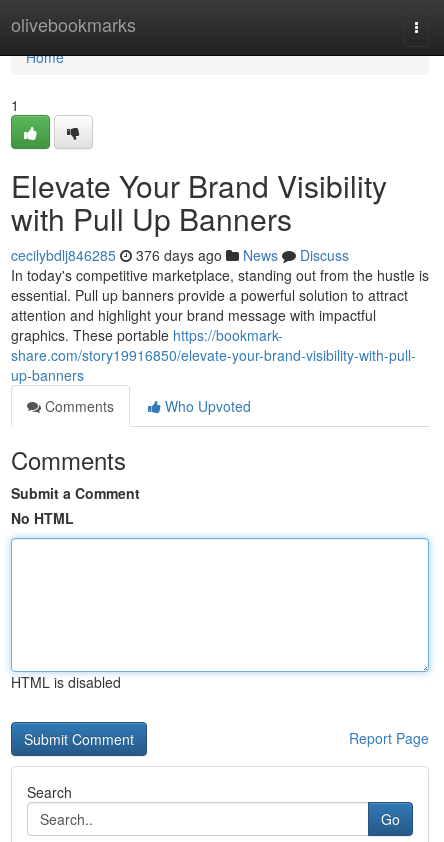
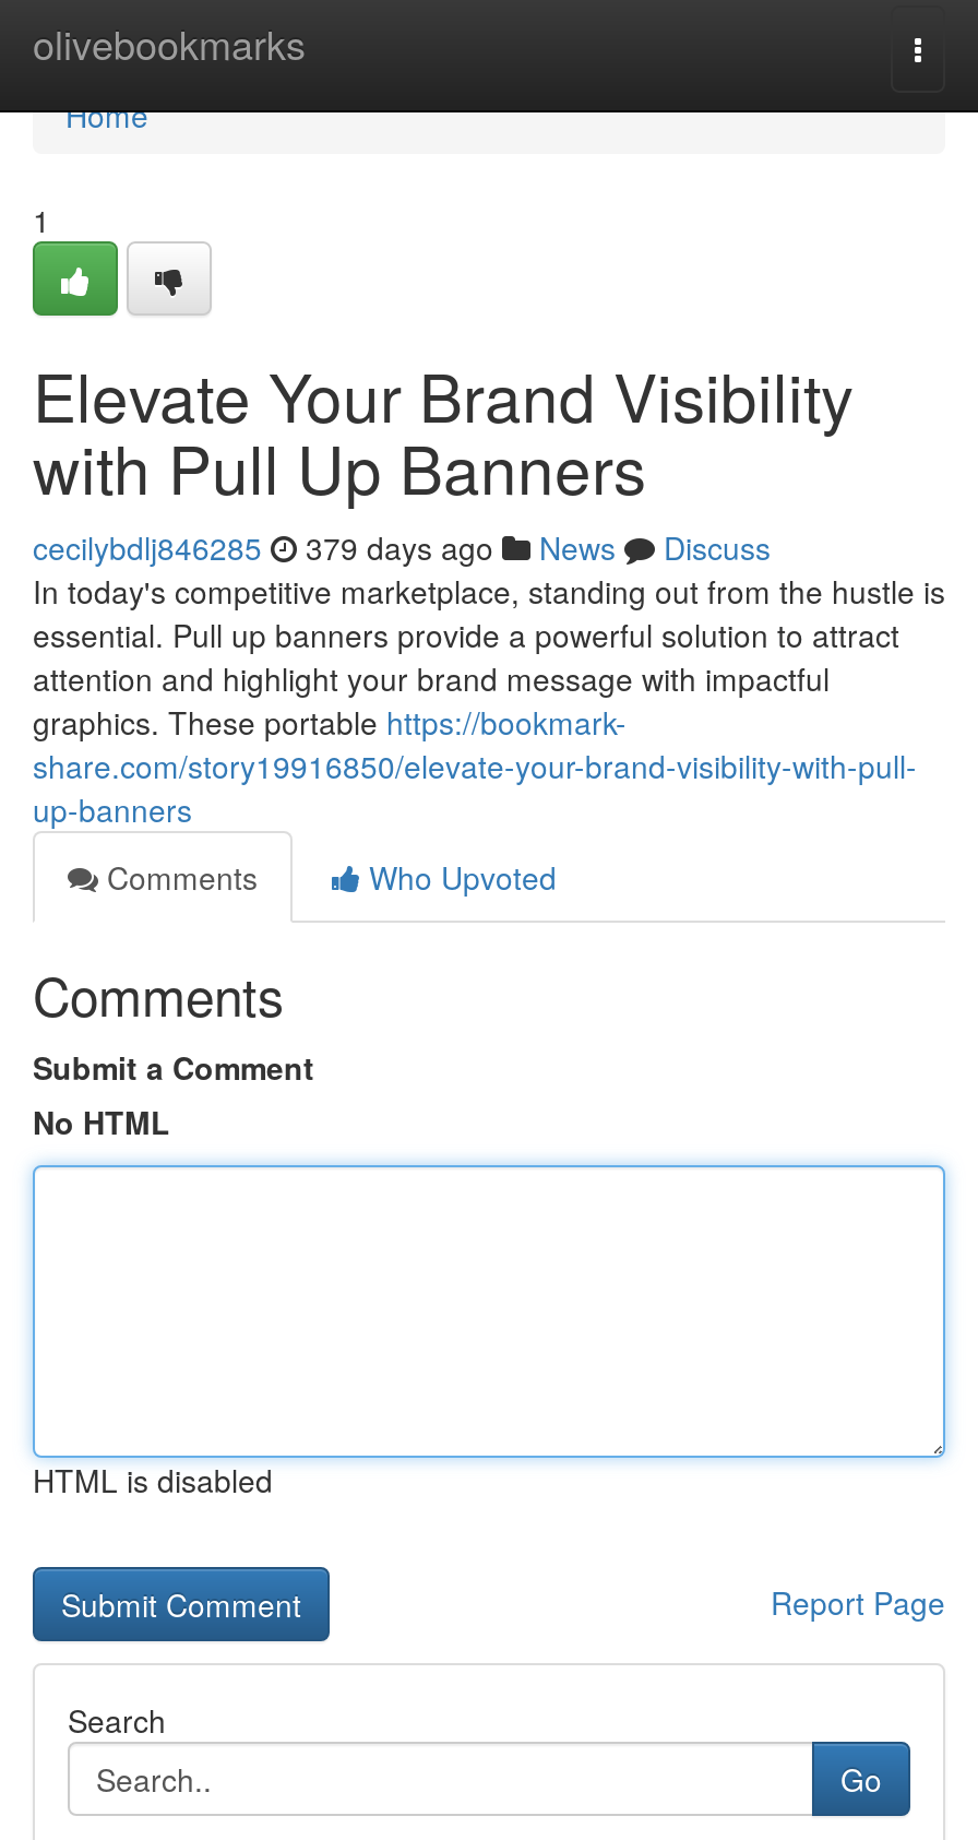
[11,245,349,265] cecilybdlj846285 376 days ago News Discuss -> [33,525,771,569] cecilybdlj846285 379 days ago News Discuss

